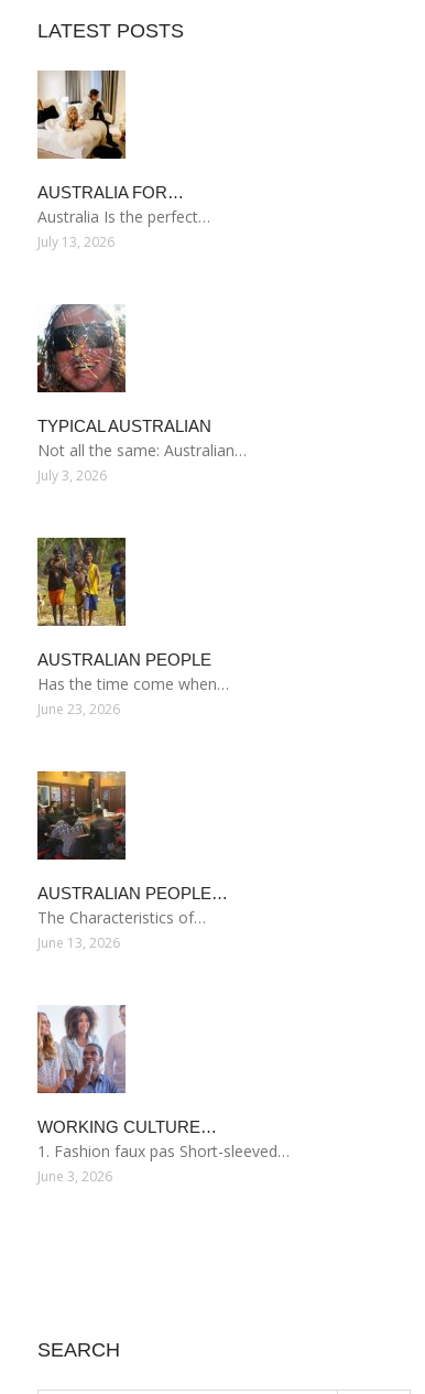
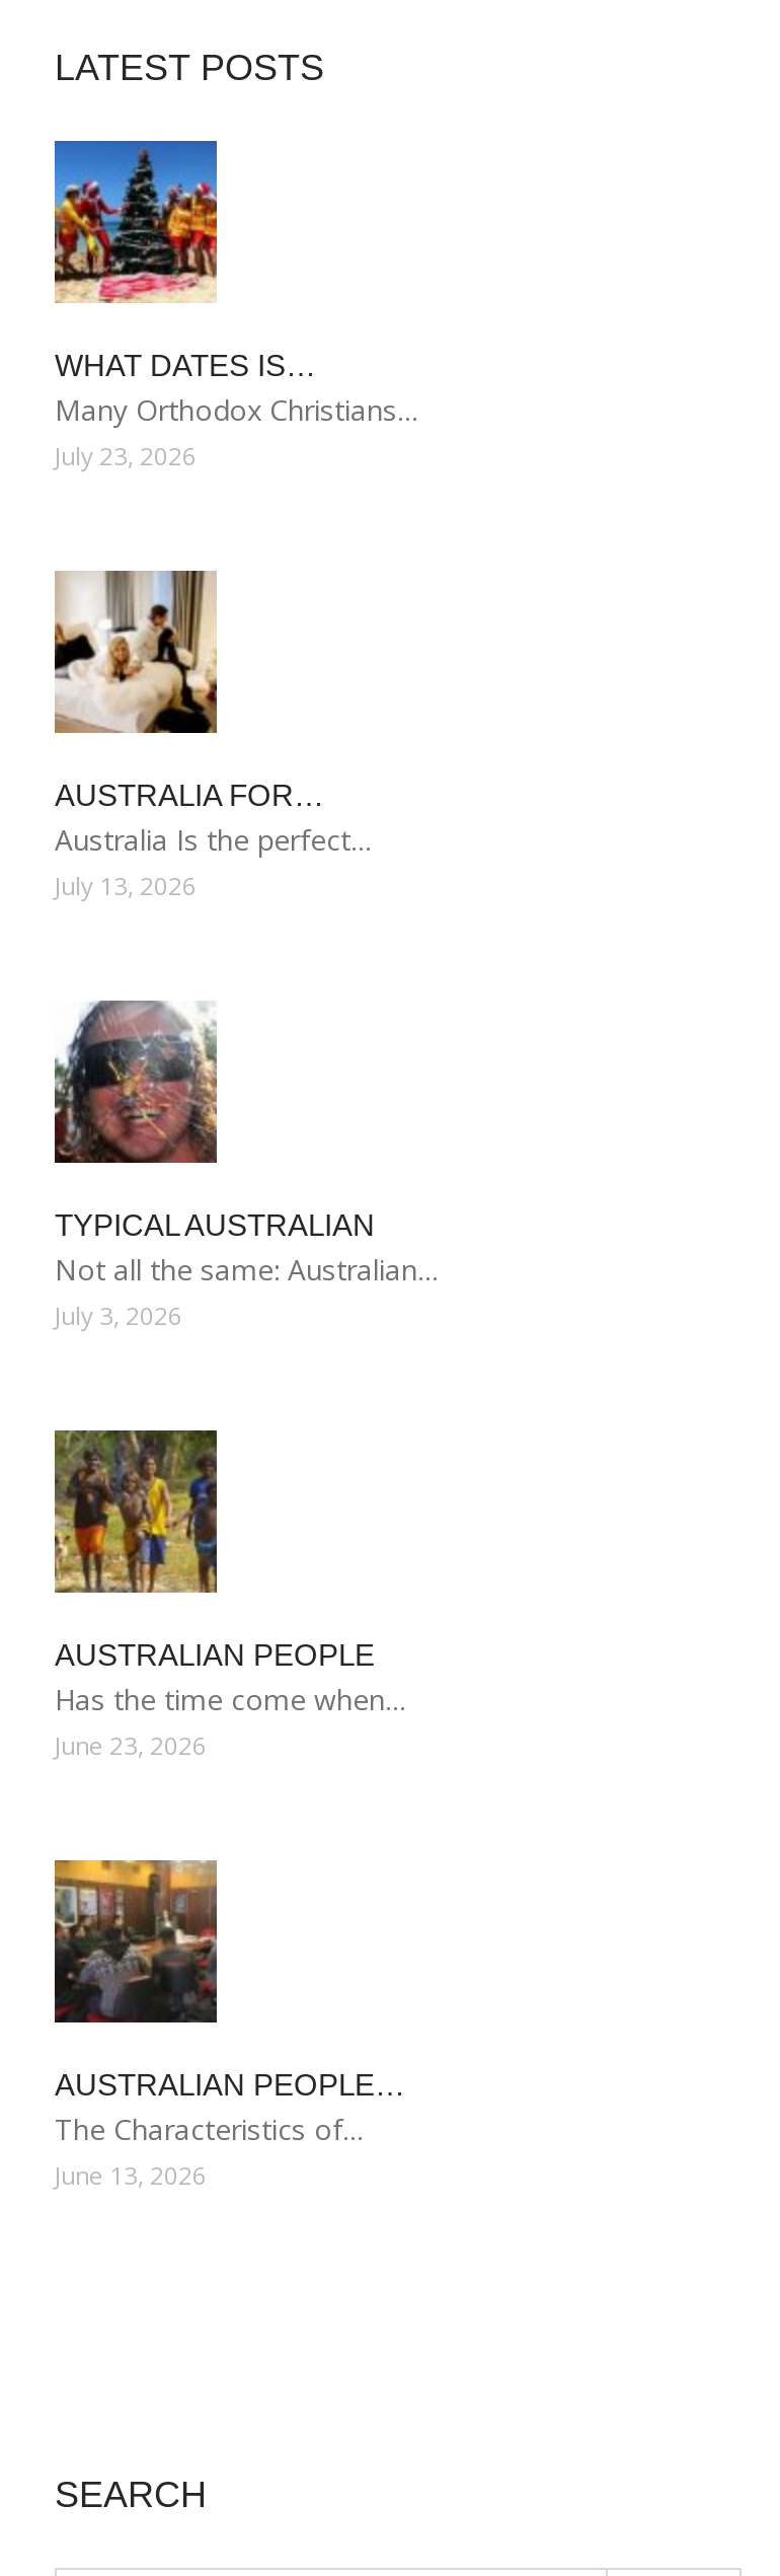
none -> [53,139,419,473] [image] | WHAT DATES IS… | Many Orthodox Christians… | July 23, 2026
moved [35,68,247,952] -> [51,567,440,2193]: [image] | AUSTRALIA FOR… | Australia Is the perfect… | ... | The Characteristics of… | June 13, 2026
[36,1005,290,1186] [image] | WORKING CULTURE… | 1. Fashion faux pas Short-sleeved… | June 3, 2026 -> none

